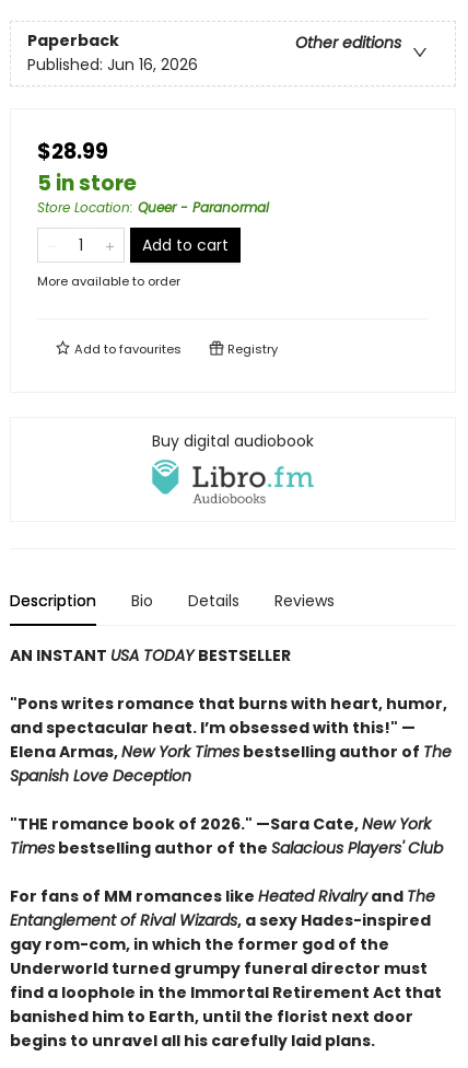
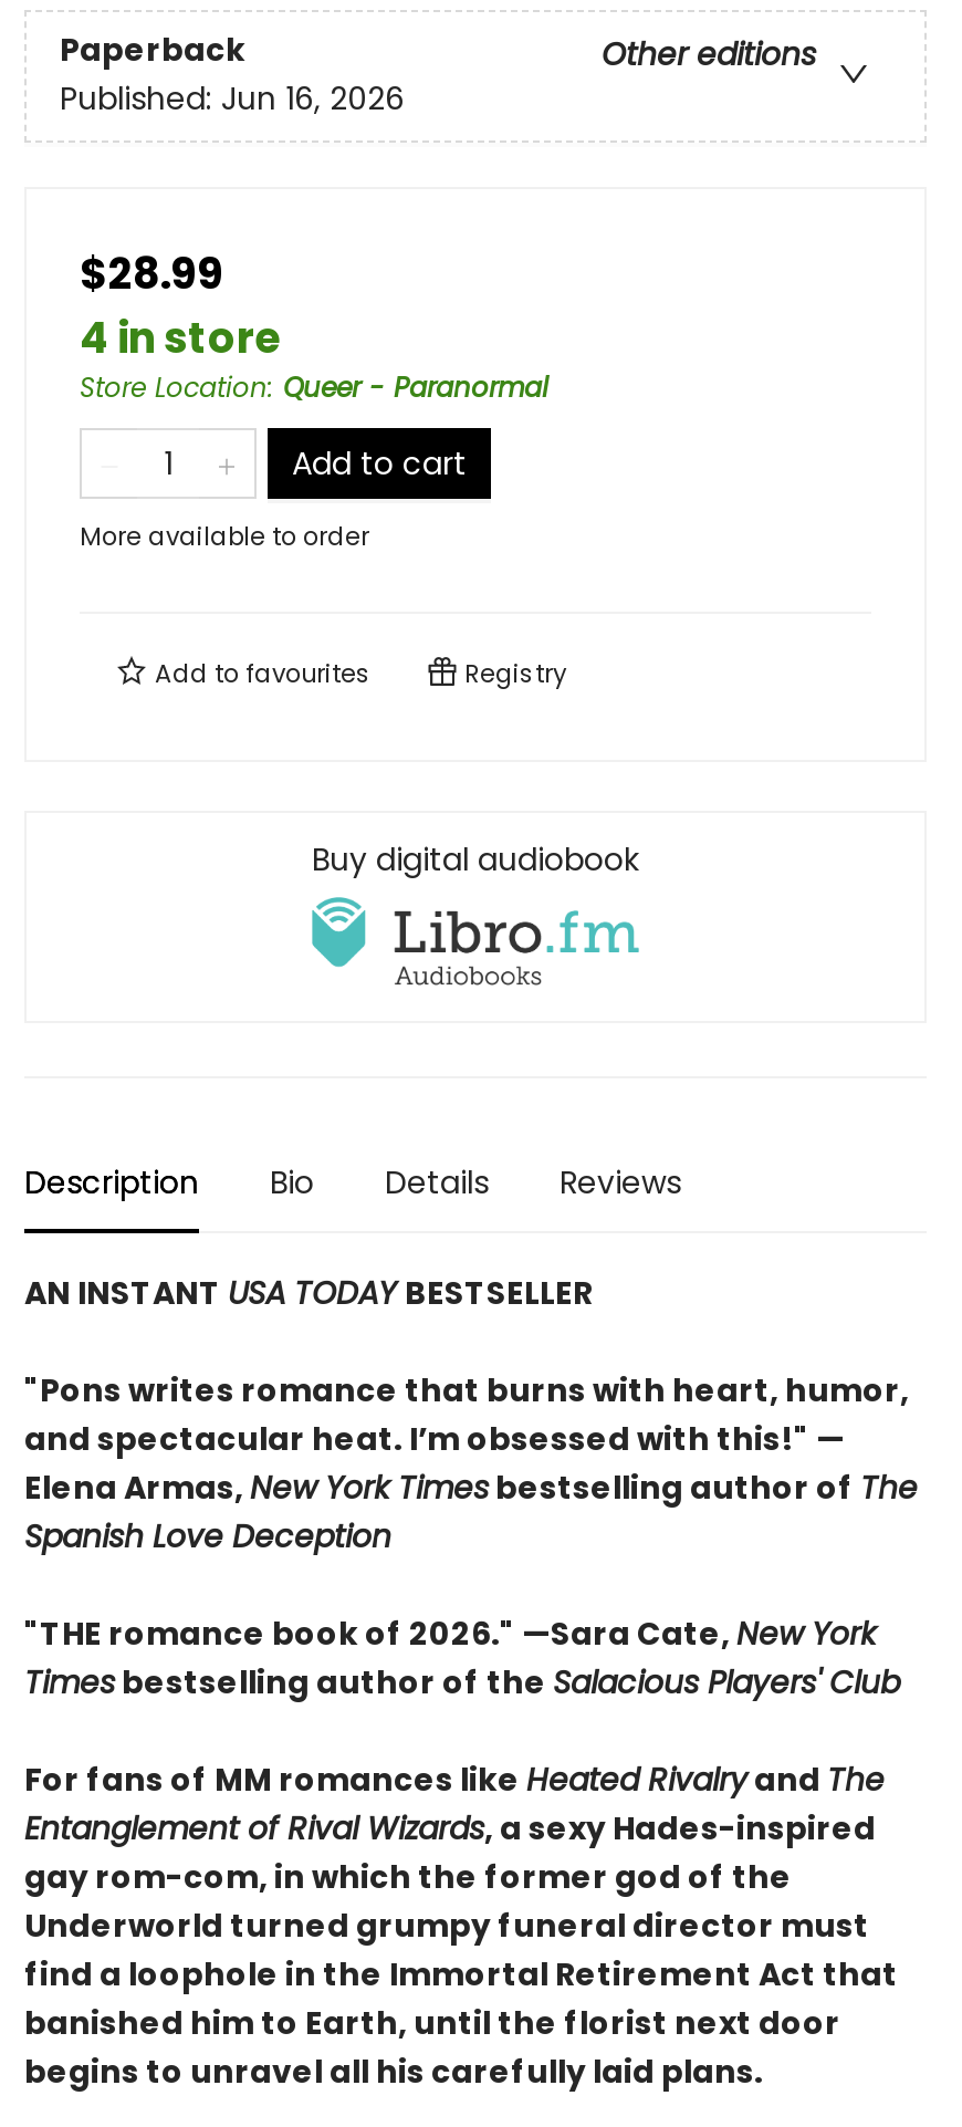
[37,168,137,198] 5 in store -> [80,308,281,368] 4 in store

